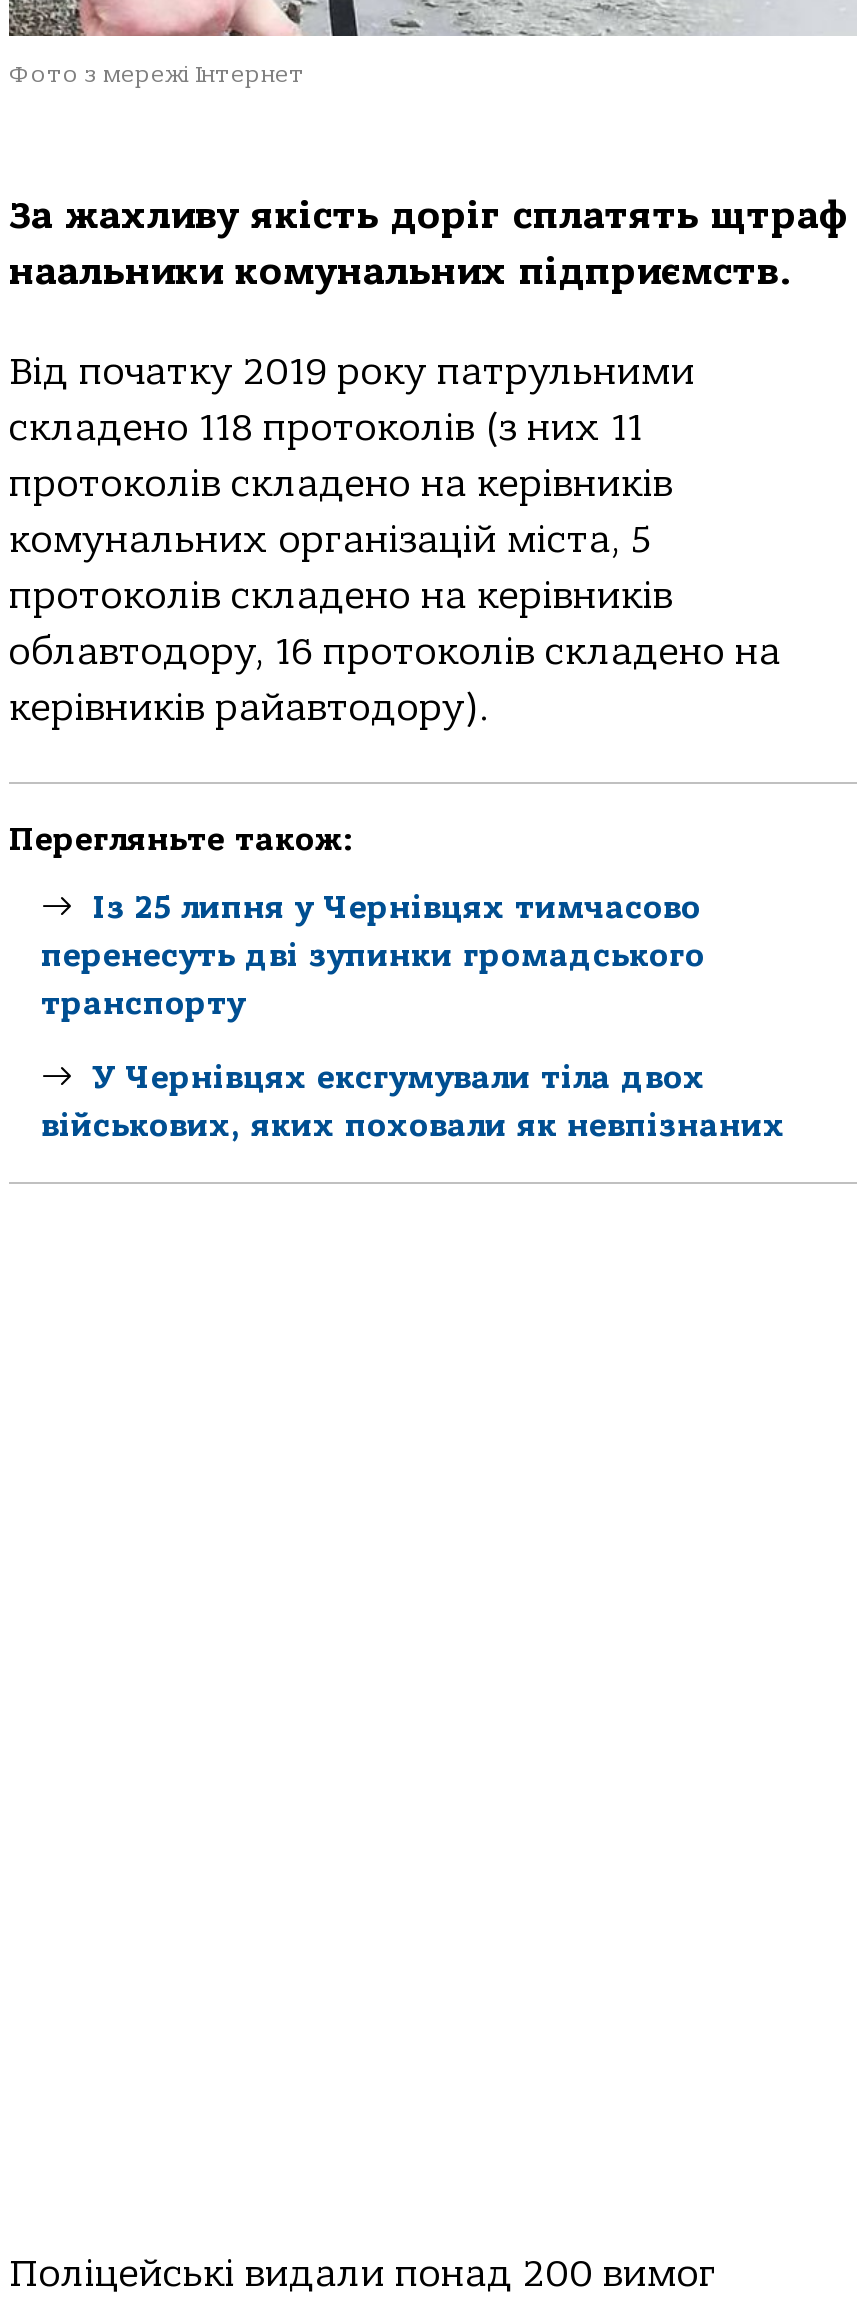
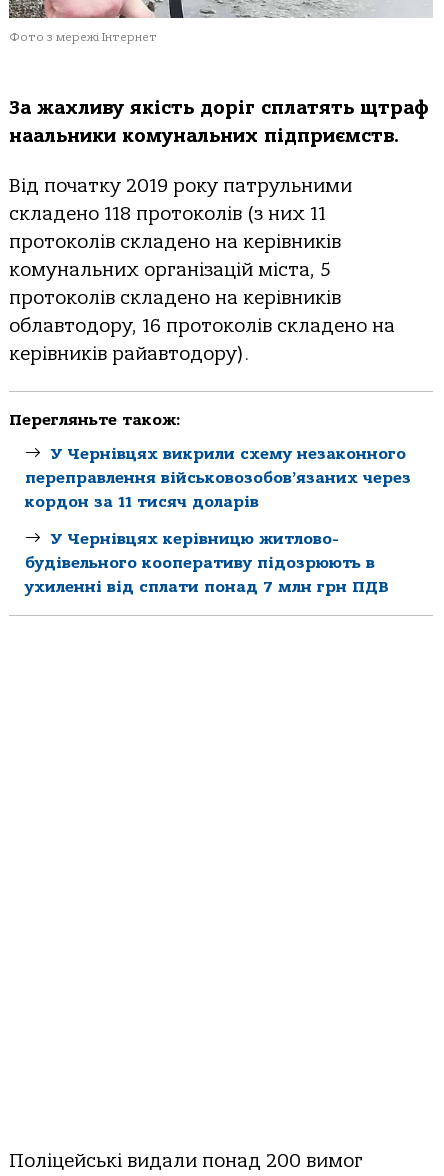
[41,890,705,1022] Із 25 липня у Чернівцях тимчасово | перенесуть дві зупинки громадського | транспорту -> [25,445,411,511] У Чернівцях викрили схему незаконного | переправлення військовозобов’язаних через | кордон за 11 тисяч доларів
[41,1059,785,1143] У Чернівцях ексгумували тіла двох | військових, яких поховали як невпізнаних -> [25,530,389,596] У Чернівцях керівницю житлово- | будівельного кооперативу підозрюють в | ухиленні від сплати понад 7 млн грн ПДВ

